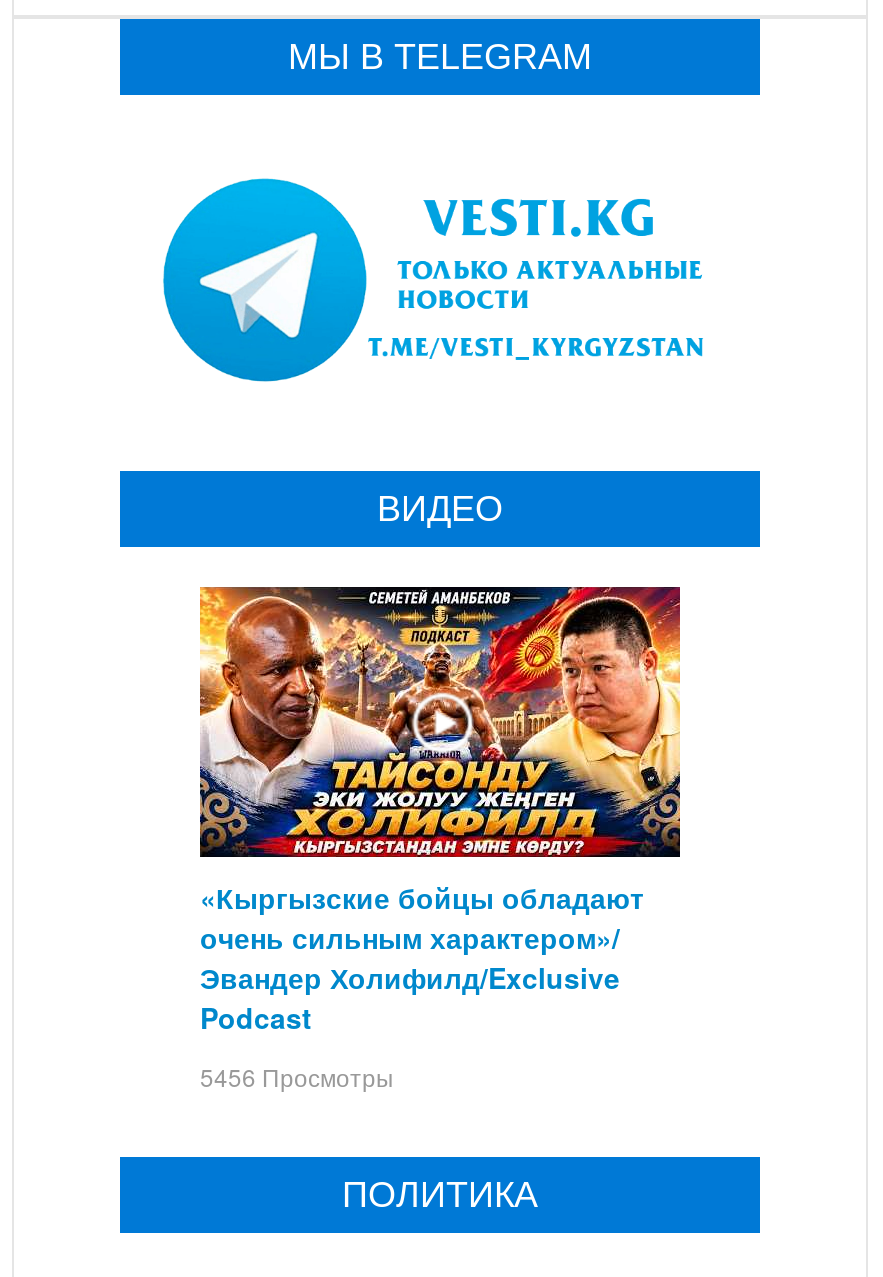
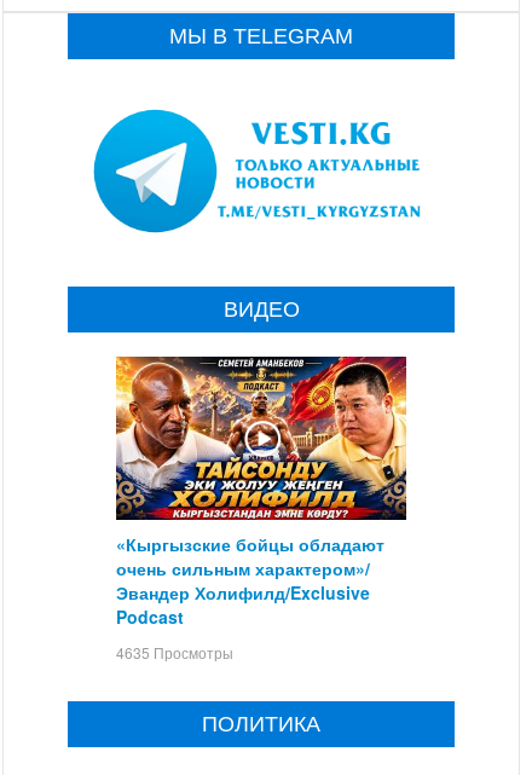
[200,1059,394,1093] 5456 Просмотры -> [116,642,233,662] 4635 Просмотры

